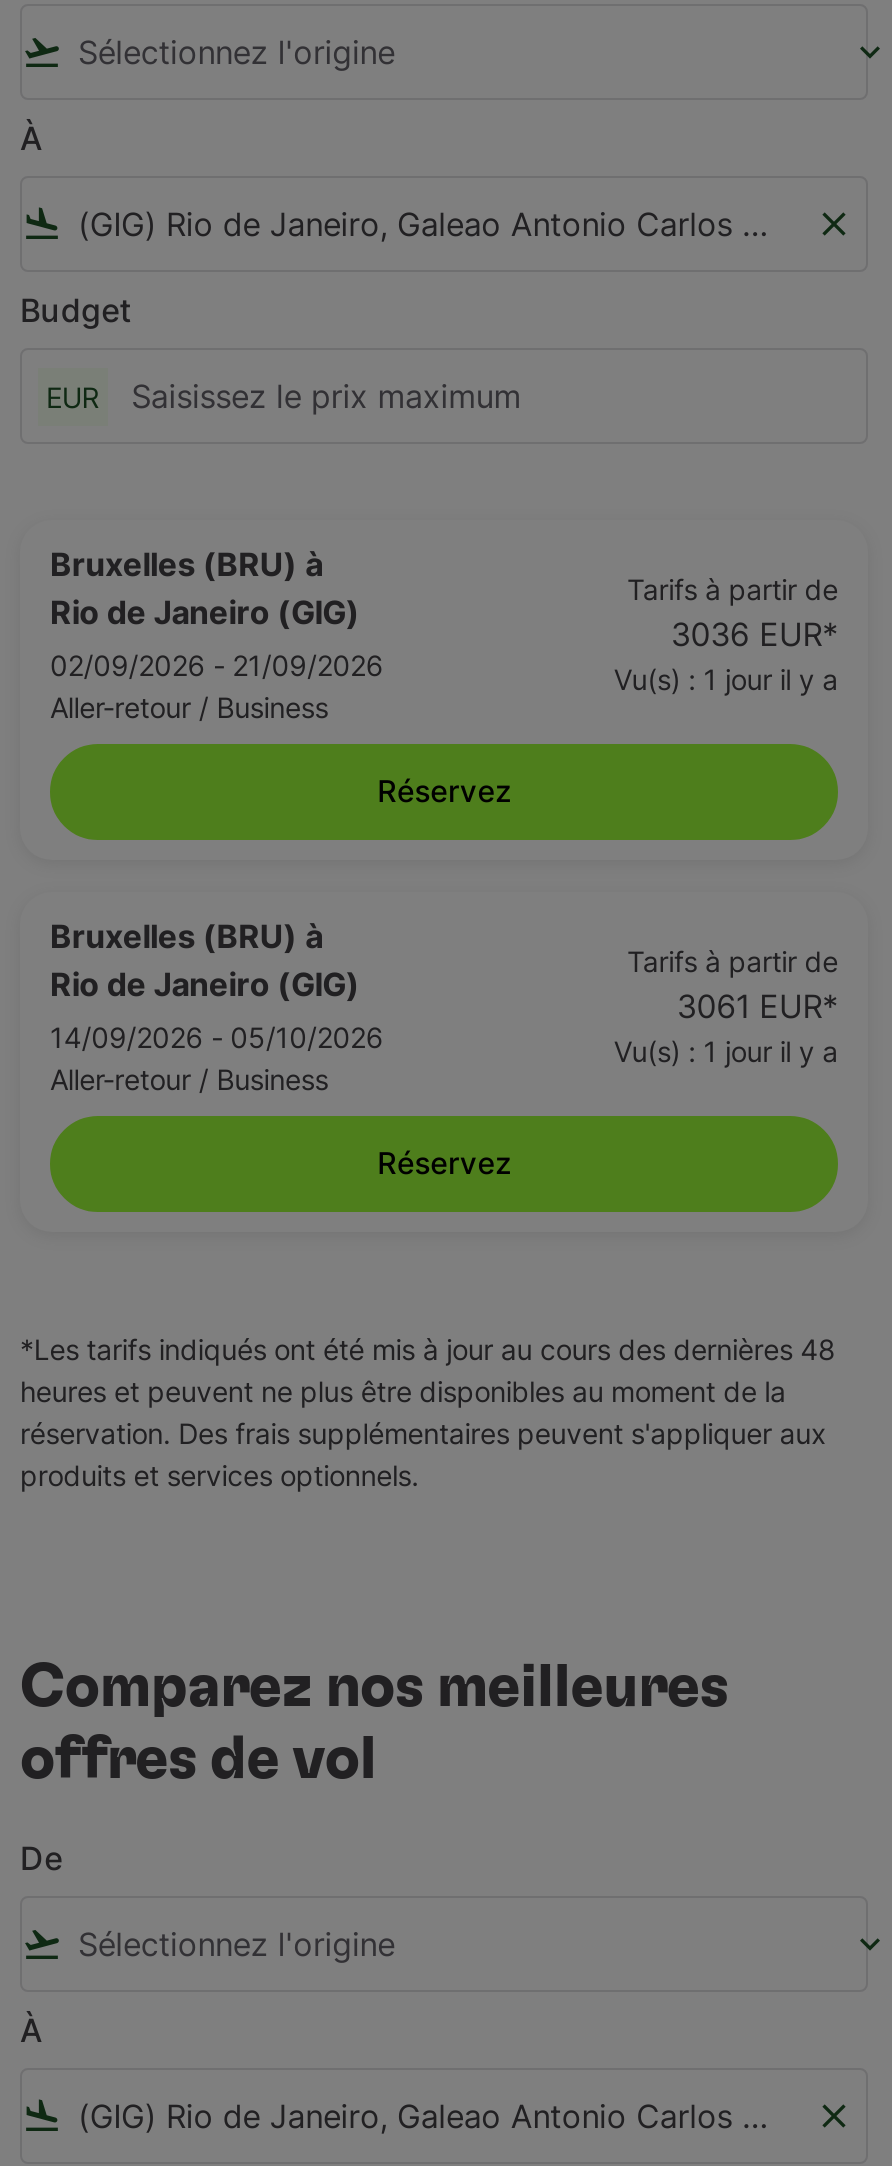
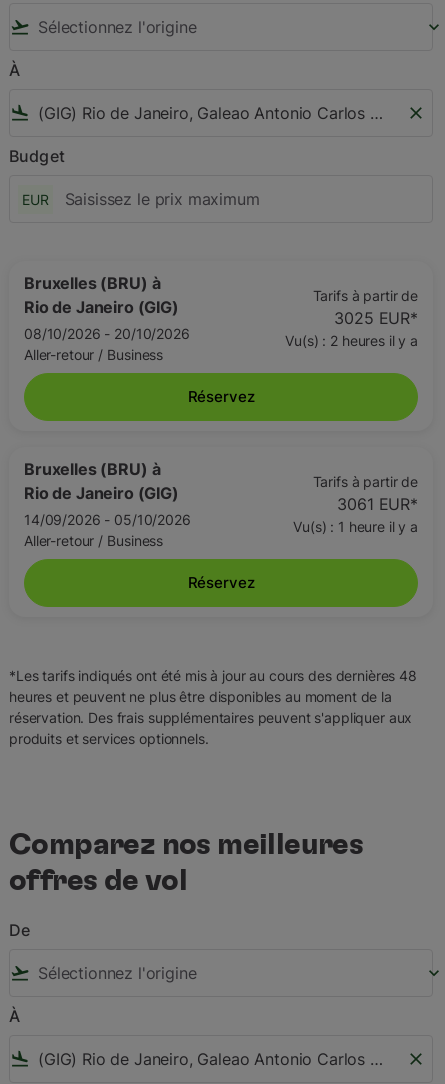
[671,614,838,654] 3036 EUR* -> [334,308,418,328] 3025 EUR*
[50,648,384,682] 02/09/2026 - 21/09/2026 -> [24,325,190,342] 08/10/2026 - 20/10/2026
[614,662,838,696] Vu(s) : 1 jour il y a -> [285,332,418,349] Vu(s) : 2 heures il y a
[614,1034,838,1068] Vu(s) : 1 jour il y a -> [293,518,418,535] Vu(s) : 1 heure il y a

